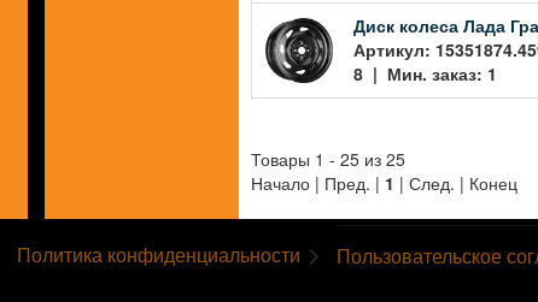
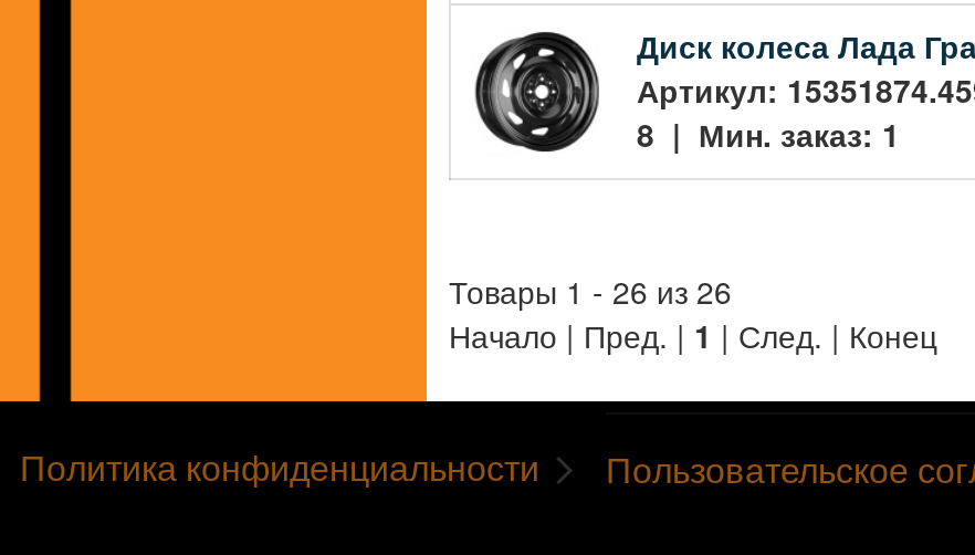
[251,147,405,171] Товары 1 - 25 из 25 -> [449,268,732,312] Товары 1 - 26 из 26

